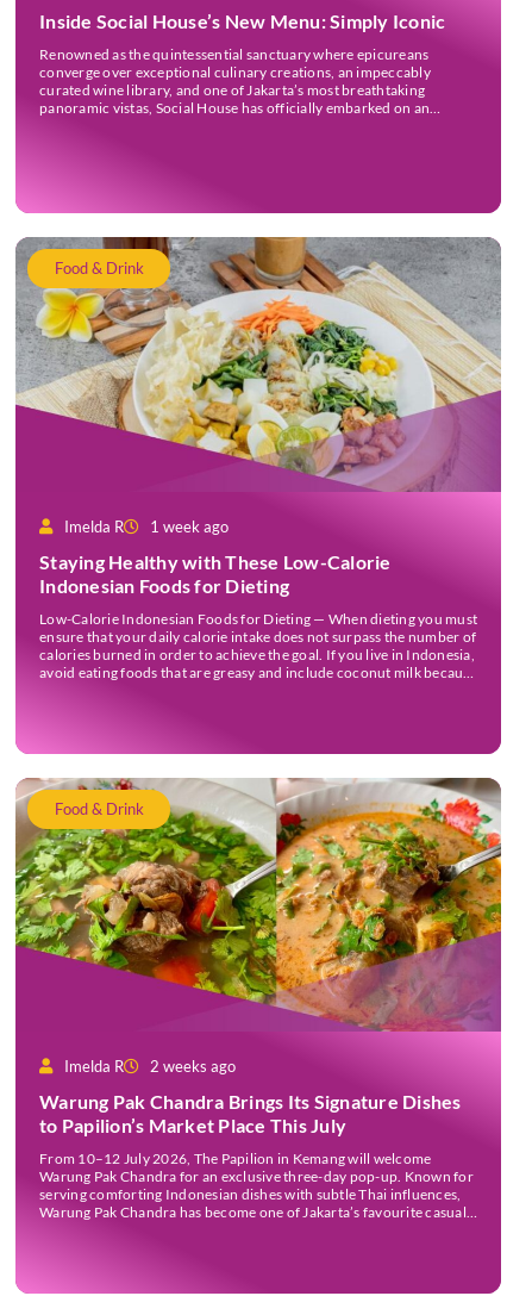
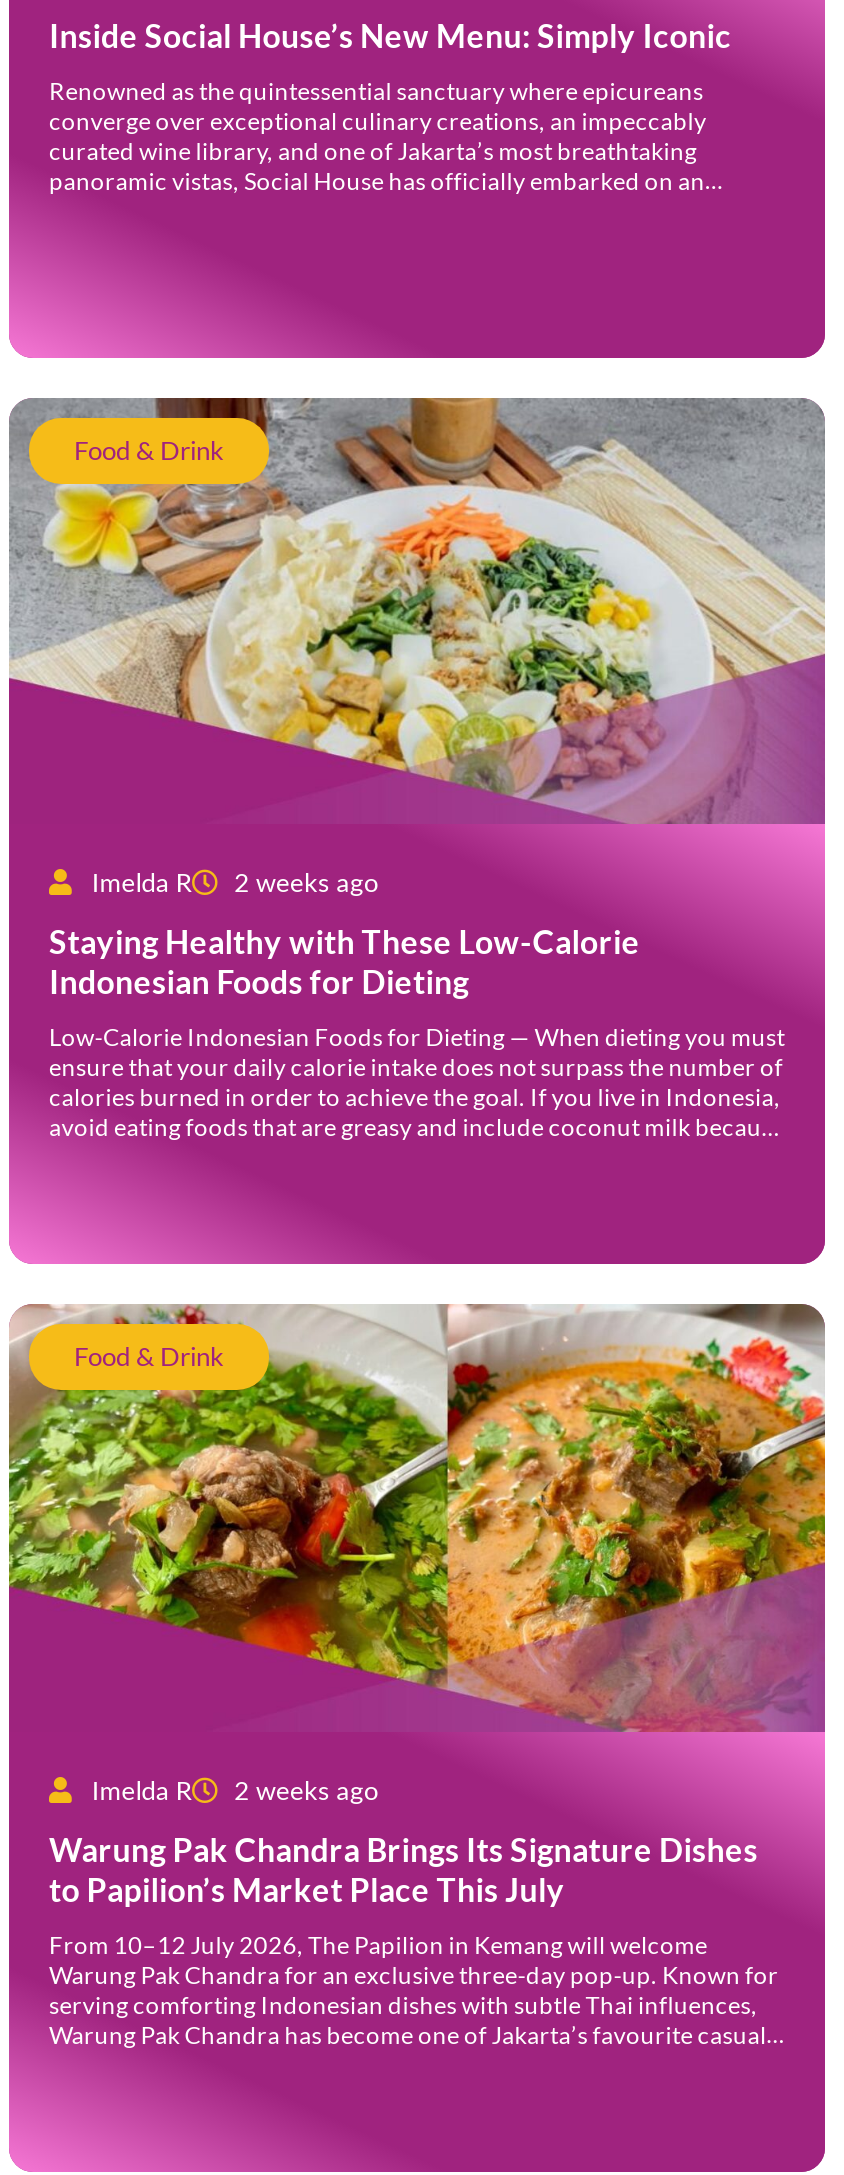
[65,516,228,536] Imelda R 1 week ago -> [91,866,378,898] Imelda R 2 weeks ago

